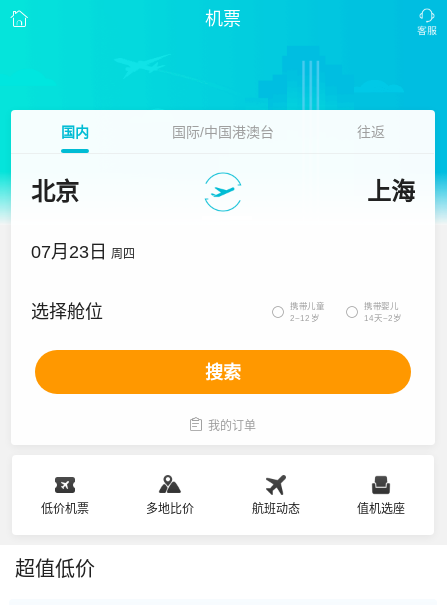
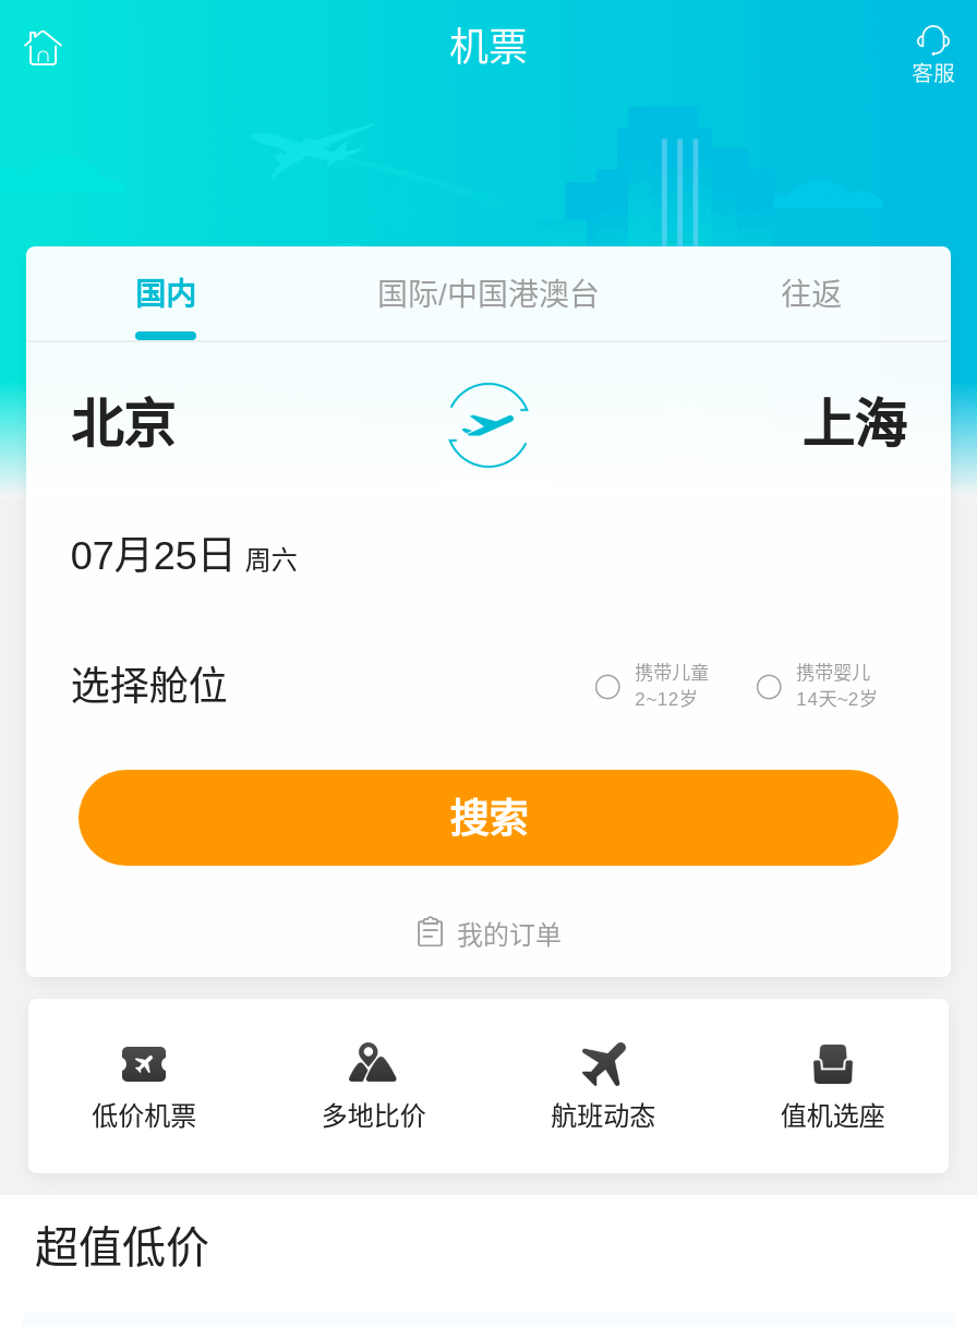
[31,242,135,262] 07月23日 周四 -> [70,534,297,578] 07月25日 周六

